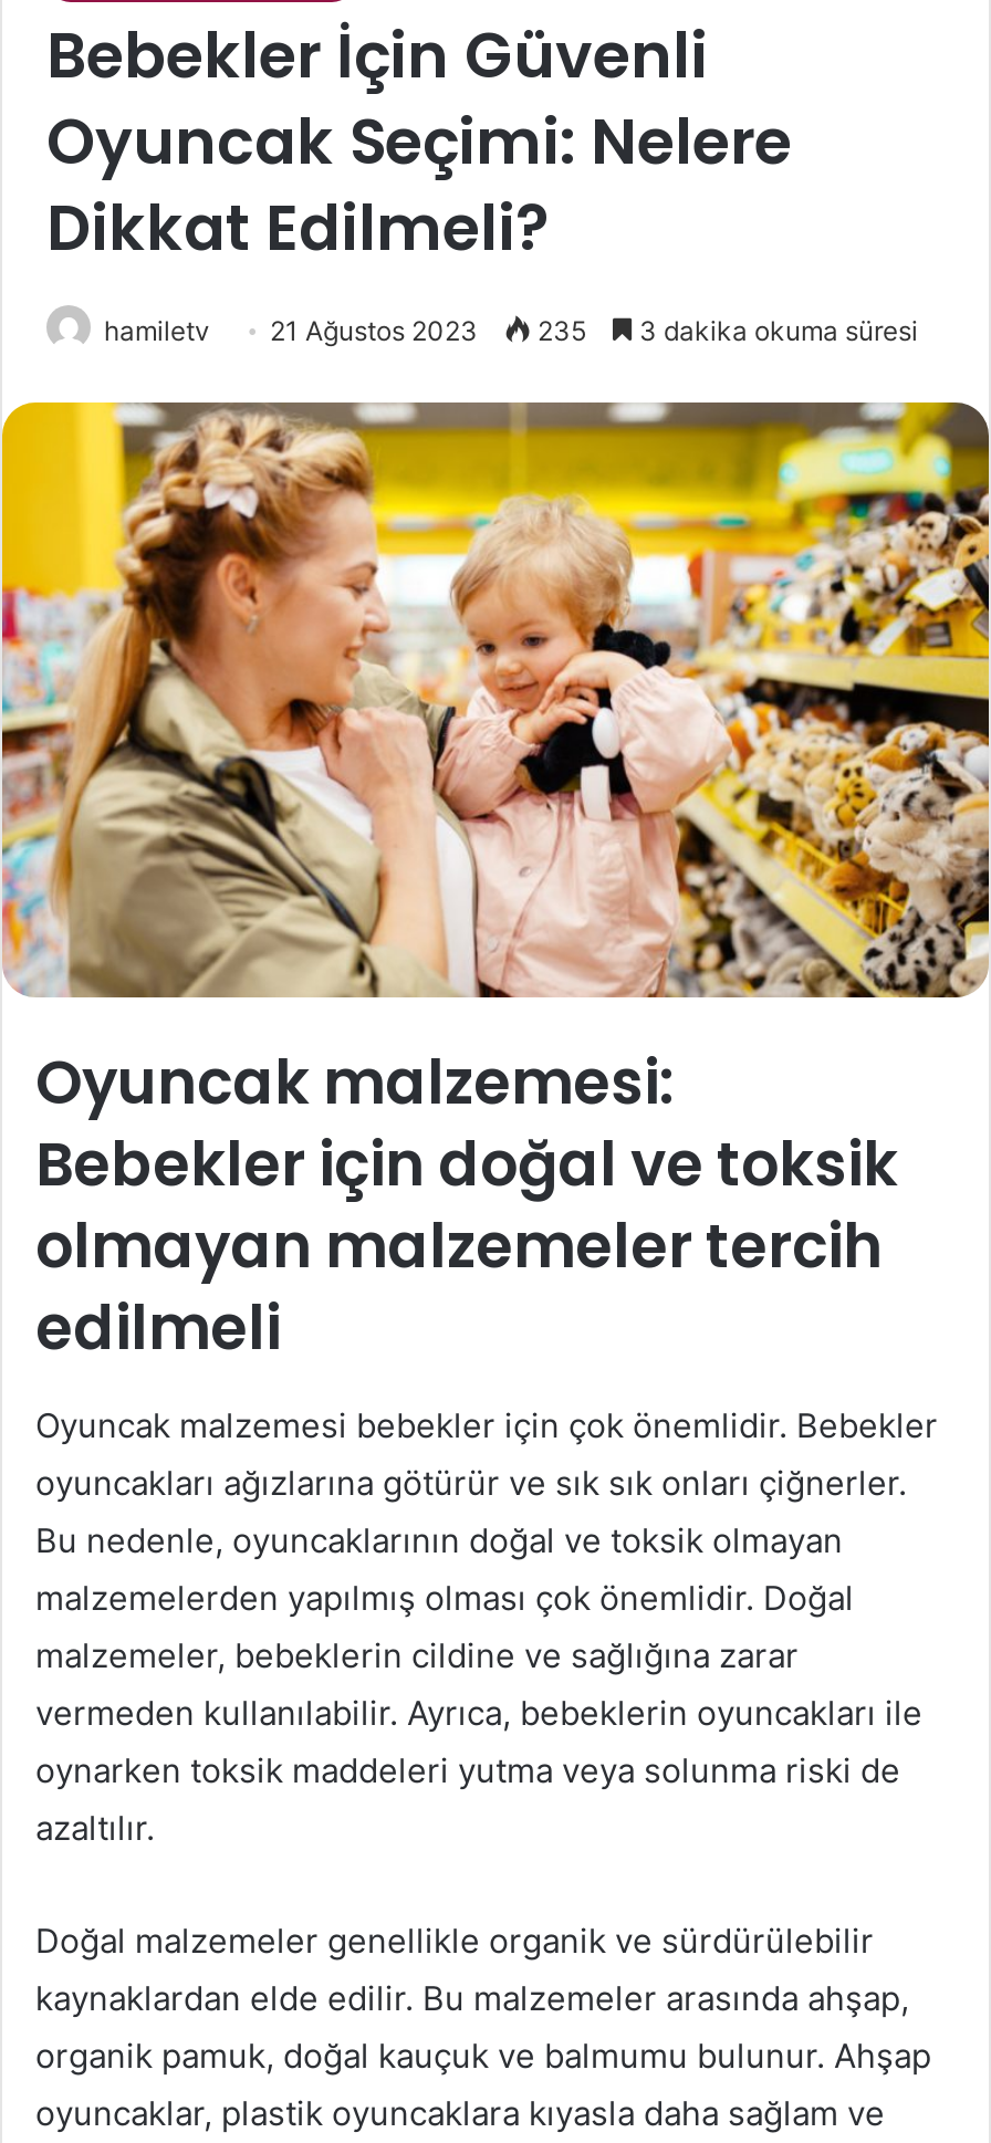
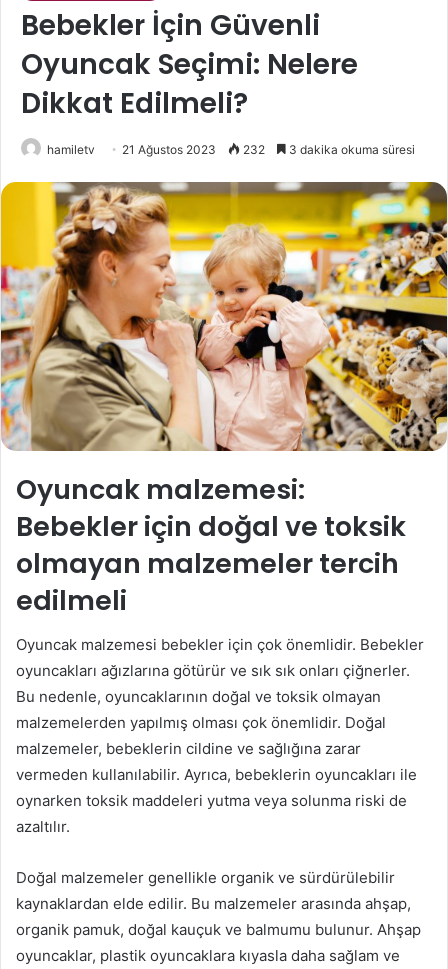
[104,314,918,347] hamiletv 21 Ağustos 2023 235 3 dakika okuma süresi -> [47,142,415,157] hamiletv 21 Ağustos 2023 232 3 dakika okuma süresi

